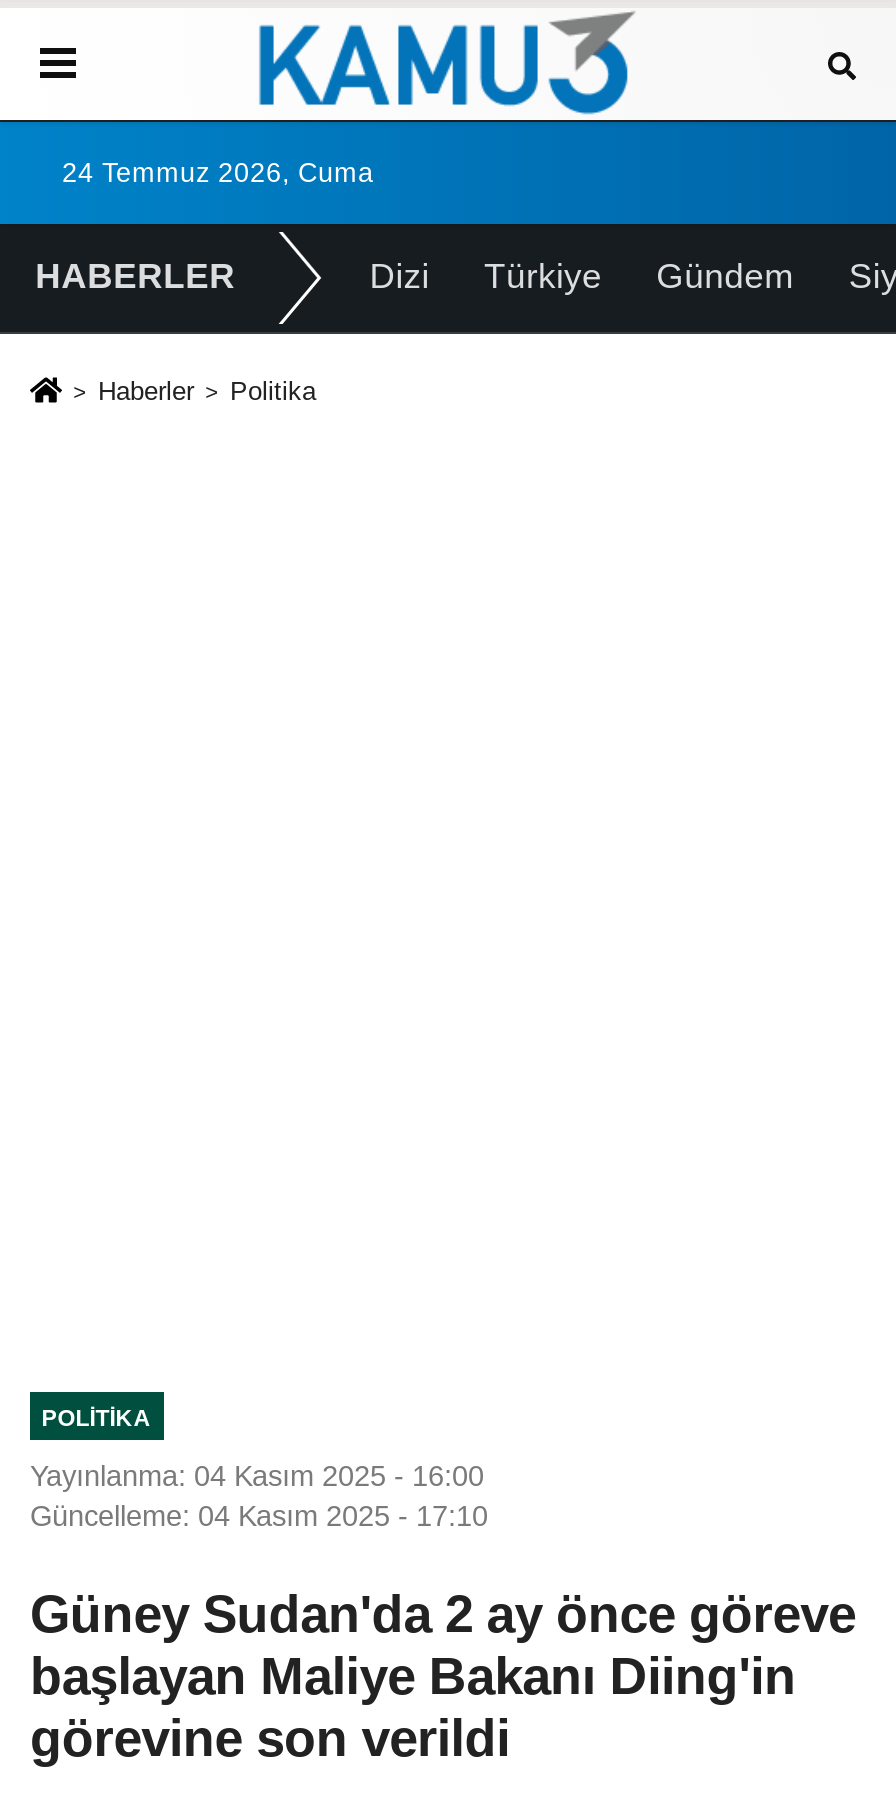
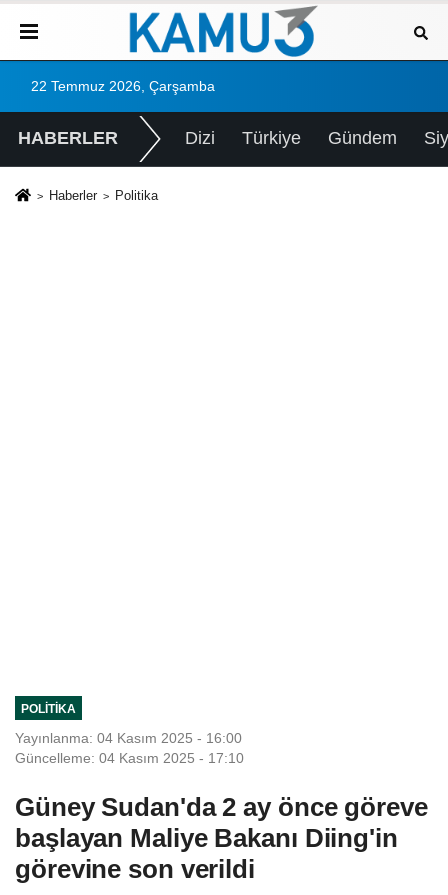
[62,158,374,188] 24 Temmuz 2026, Cuma -> [31,79,215,94] 22 Temmuz 2026, Çarşamba

